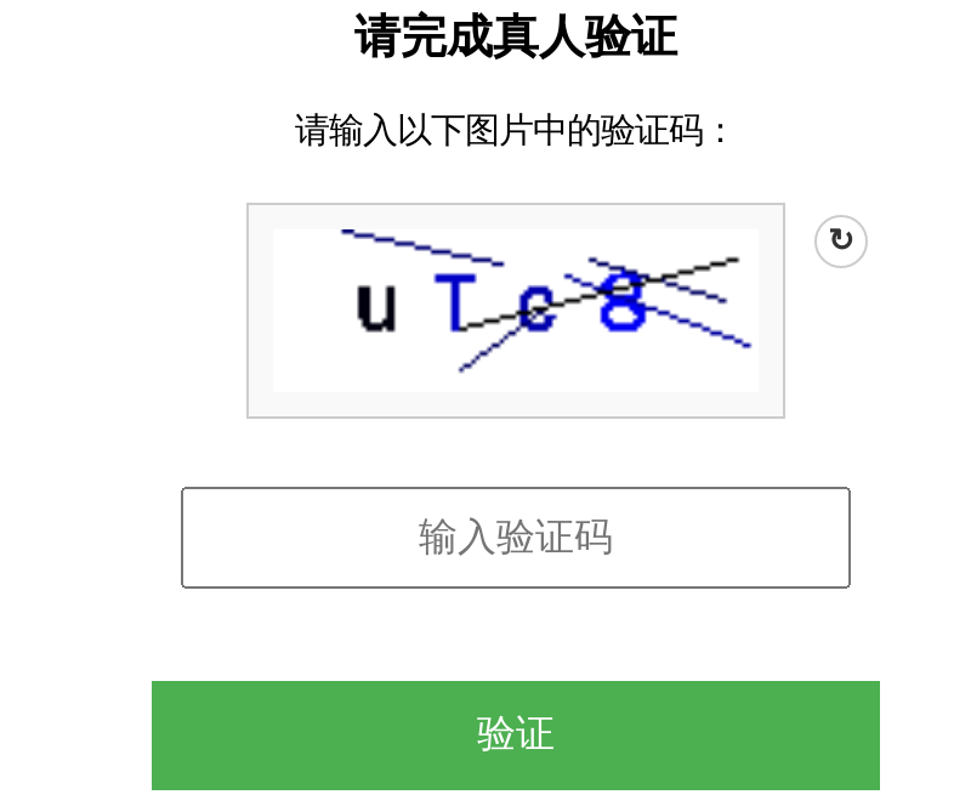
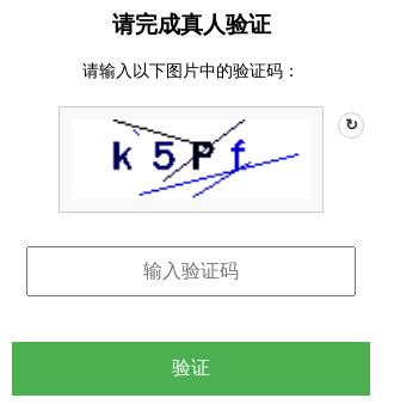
[339,227,754,387] [image] -> [106,118,306,200] [image]

